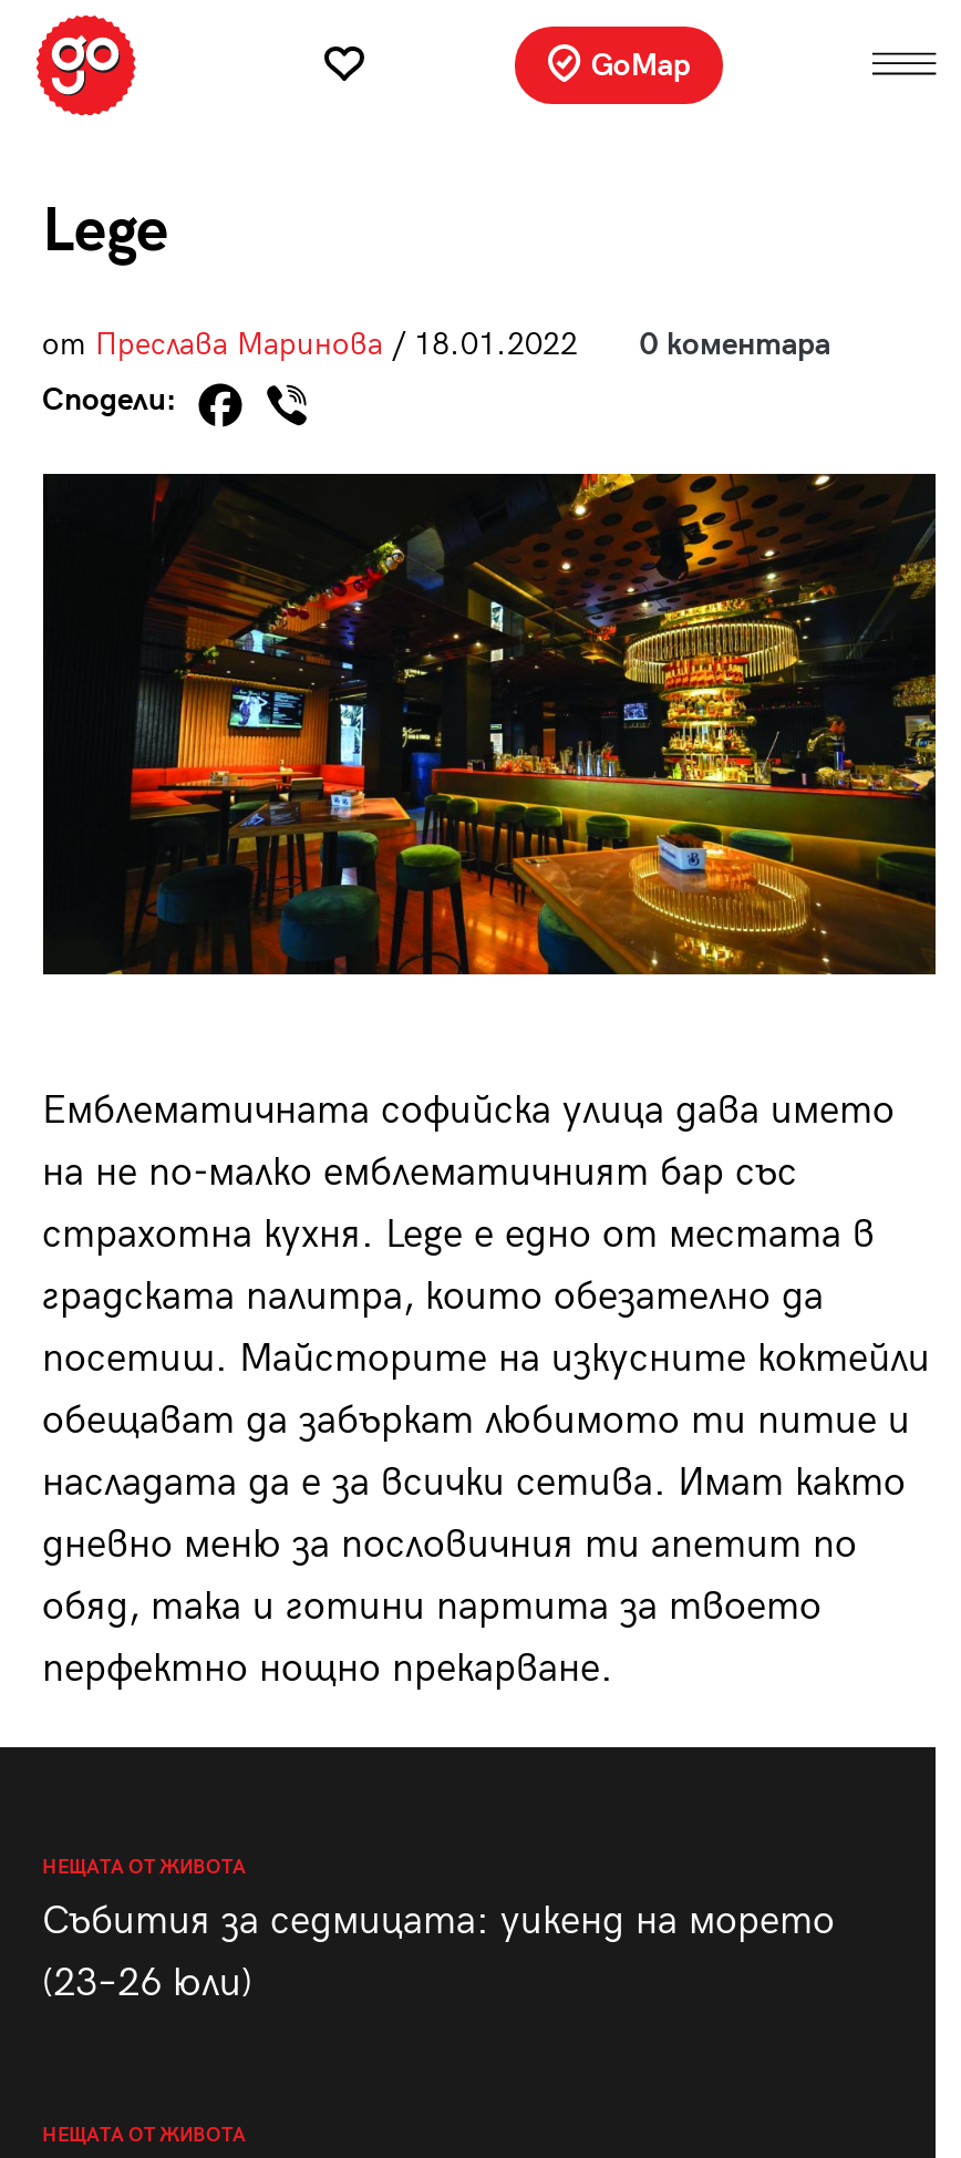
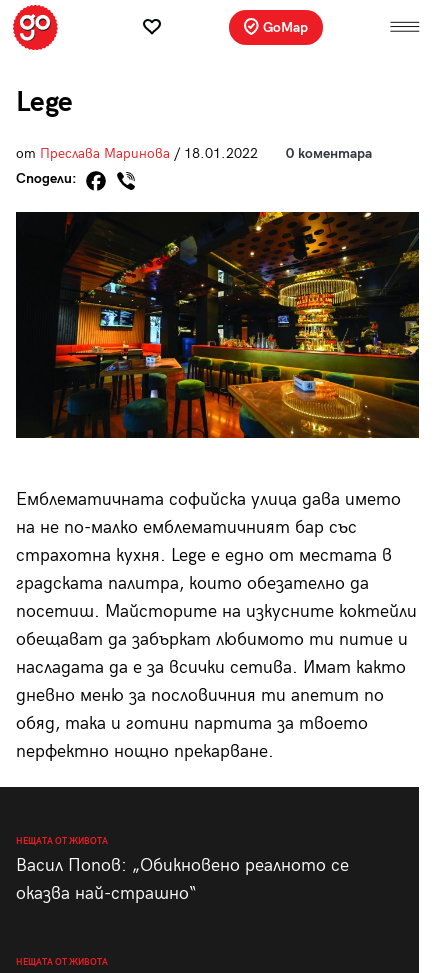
[42,1898,835,2007] Събития за седмицата: уикенд на морето | (23–26 юли) -> [15,855,348,904] Васил Попов: „Обикновено реалното се | оказва най-страшно“

